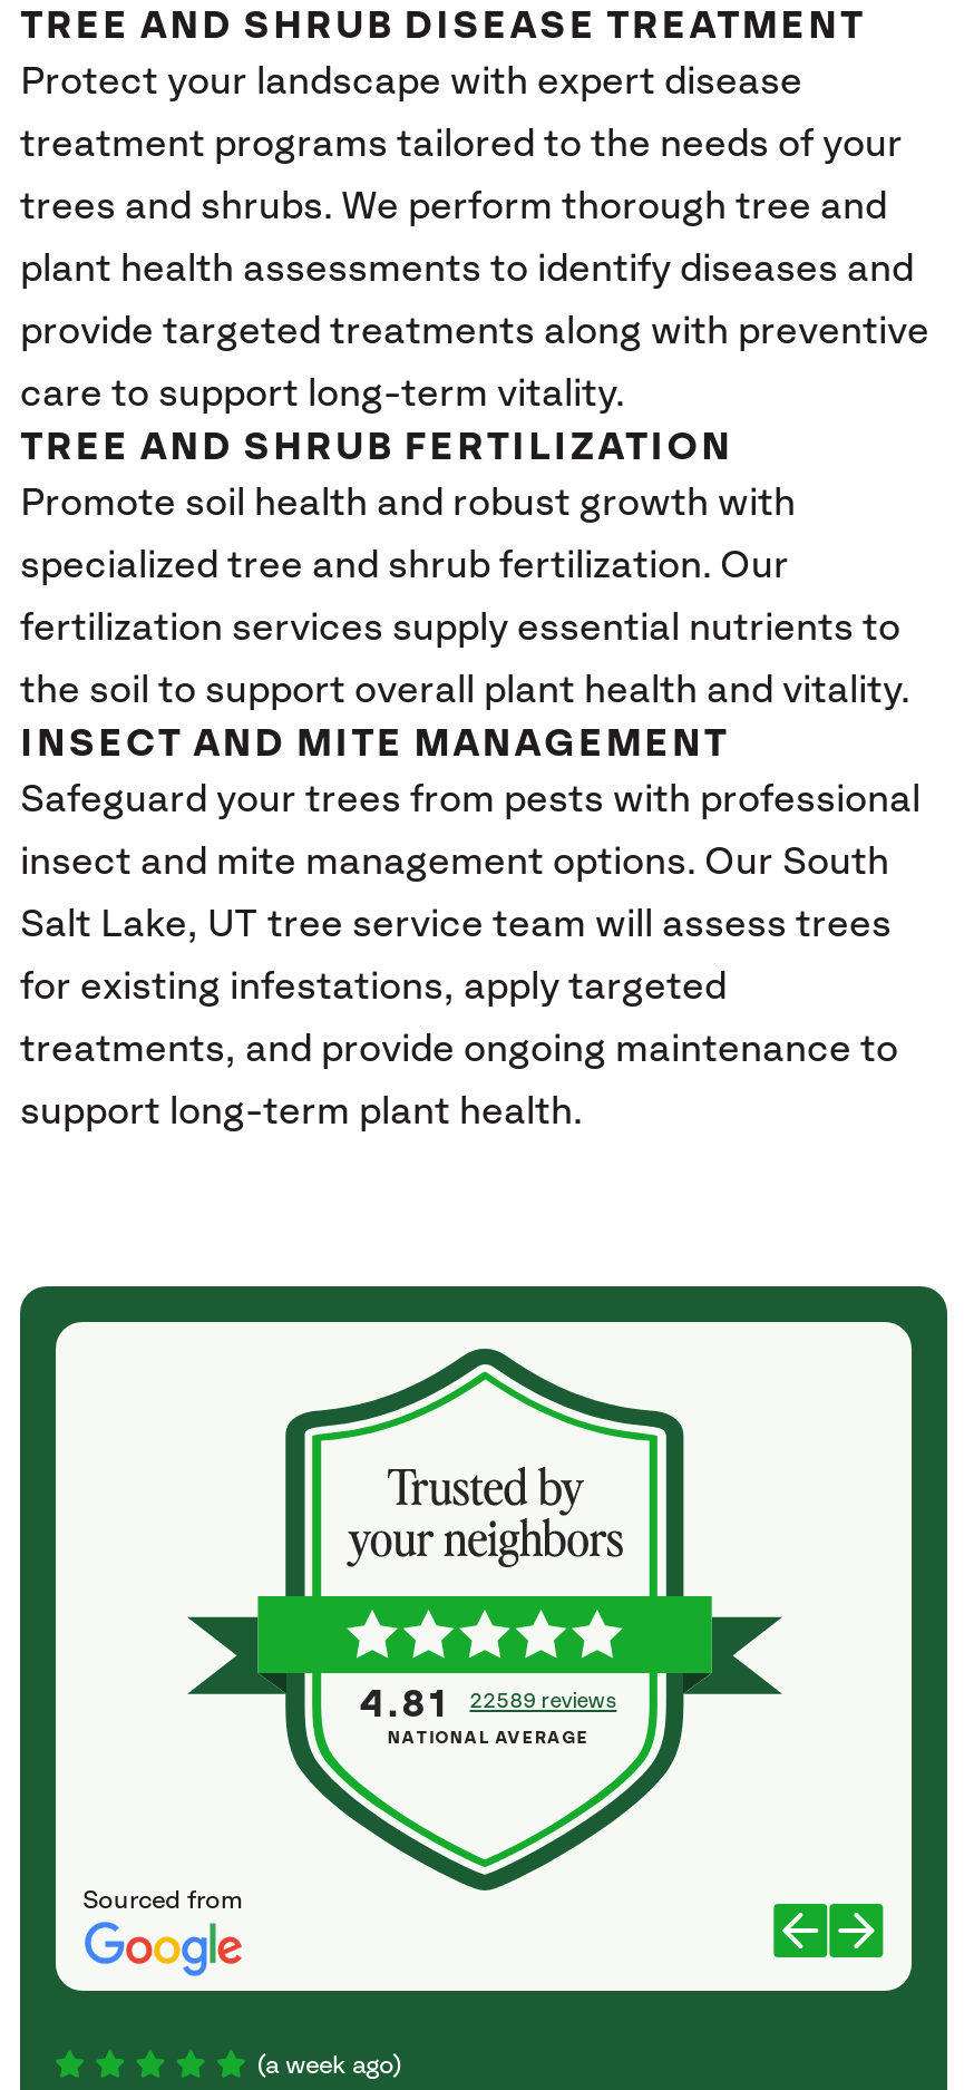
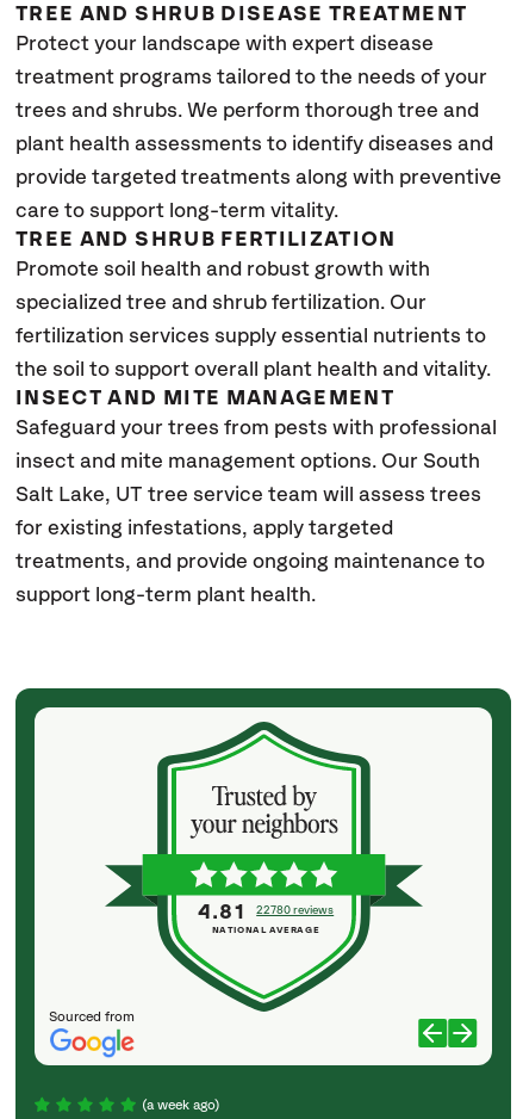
[360,1685,617,1726] 4.81 22589 reviews -> [198,902,334,923] 4.81 22780 reviews

